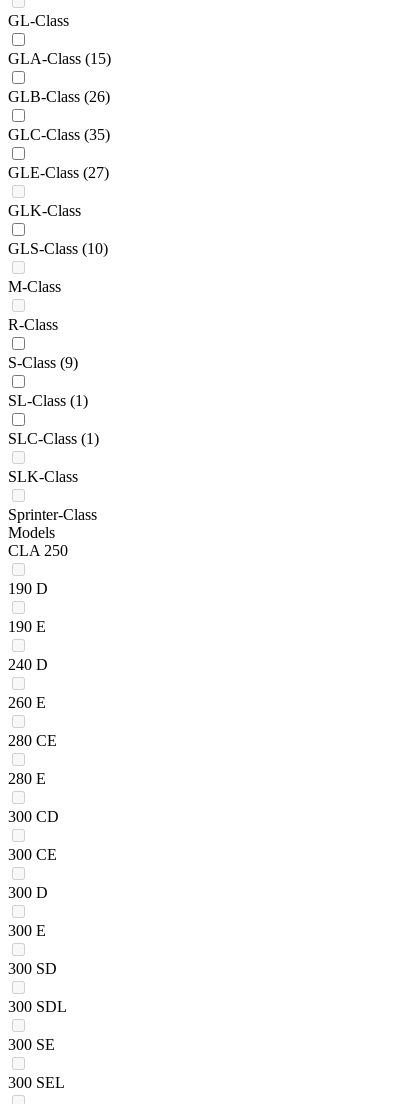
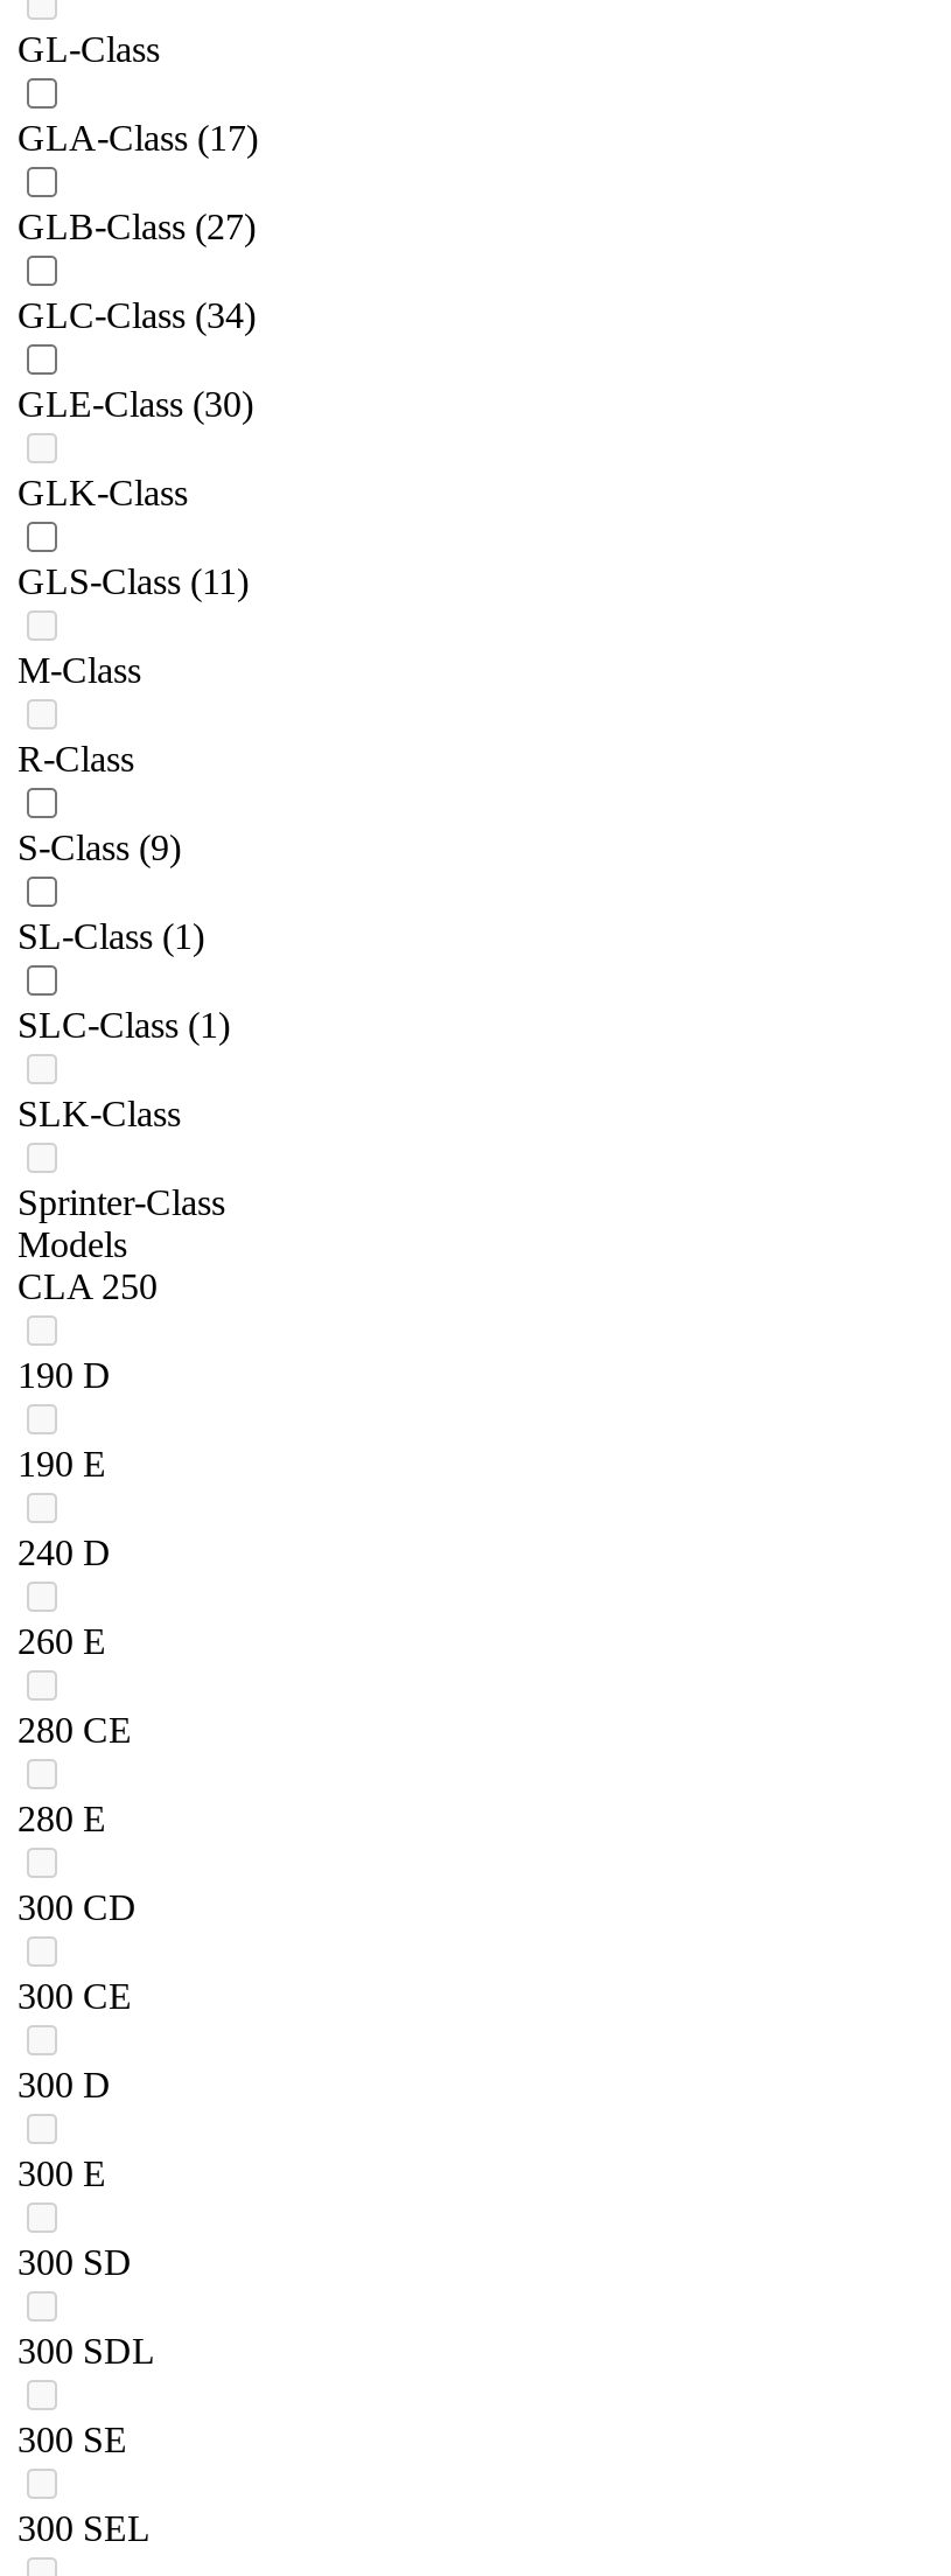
[8,50,111,67] GLA-Class (15) -> [18,119,258,159] GLA-Class (17)
[8,88,110,105] GLB-Class (26) -> [18,208,256,247] GLB-Class (27)
[8,126,110,143] GLC-Class (35) -> [18,296,256,336] GLC-Class (34)
[8,164,109,181] GLE-Class (27) -> [18,385,253,425] GLE-Class (30)
[8,240,108,257] GLS-Class (10) -> [18,562,249,602] GLS-Class (11)

